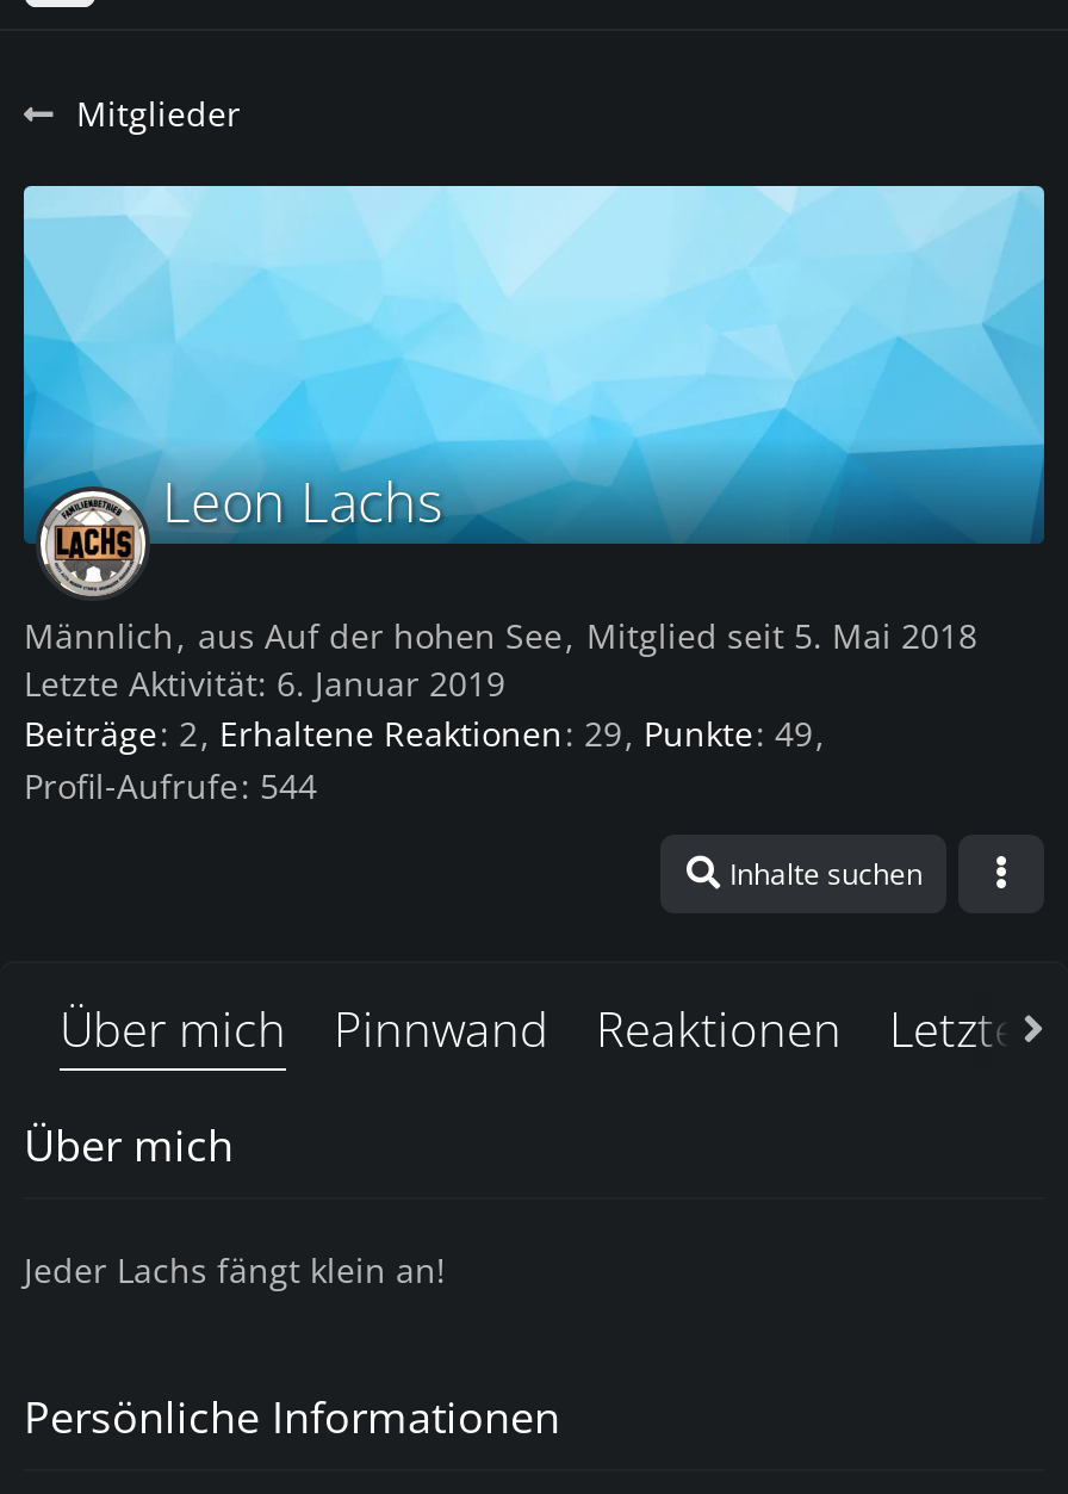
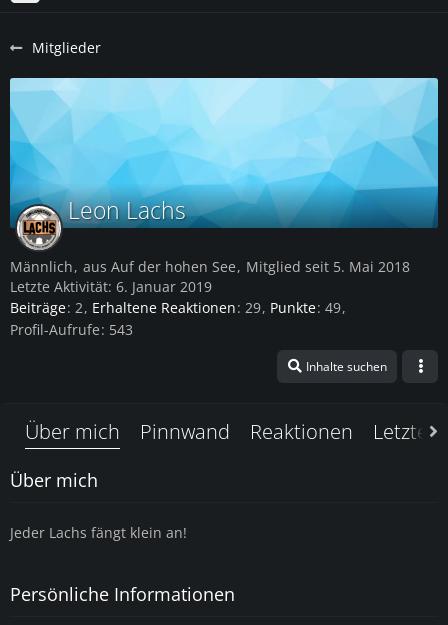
[24,762,317,807] Profil-Aufrufe 544 -> [10,319,133,338] Profil-Aufrufe 543

